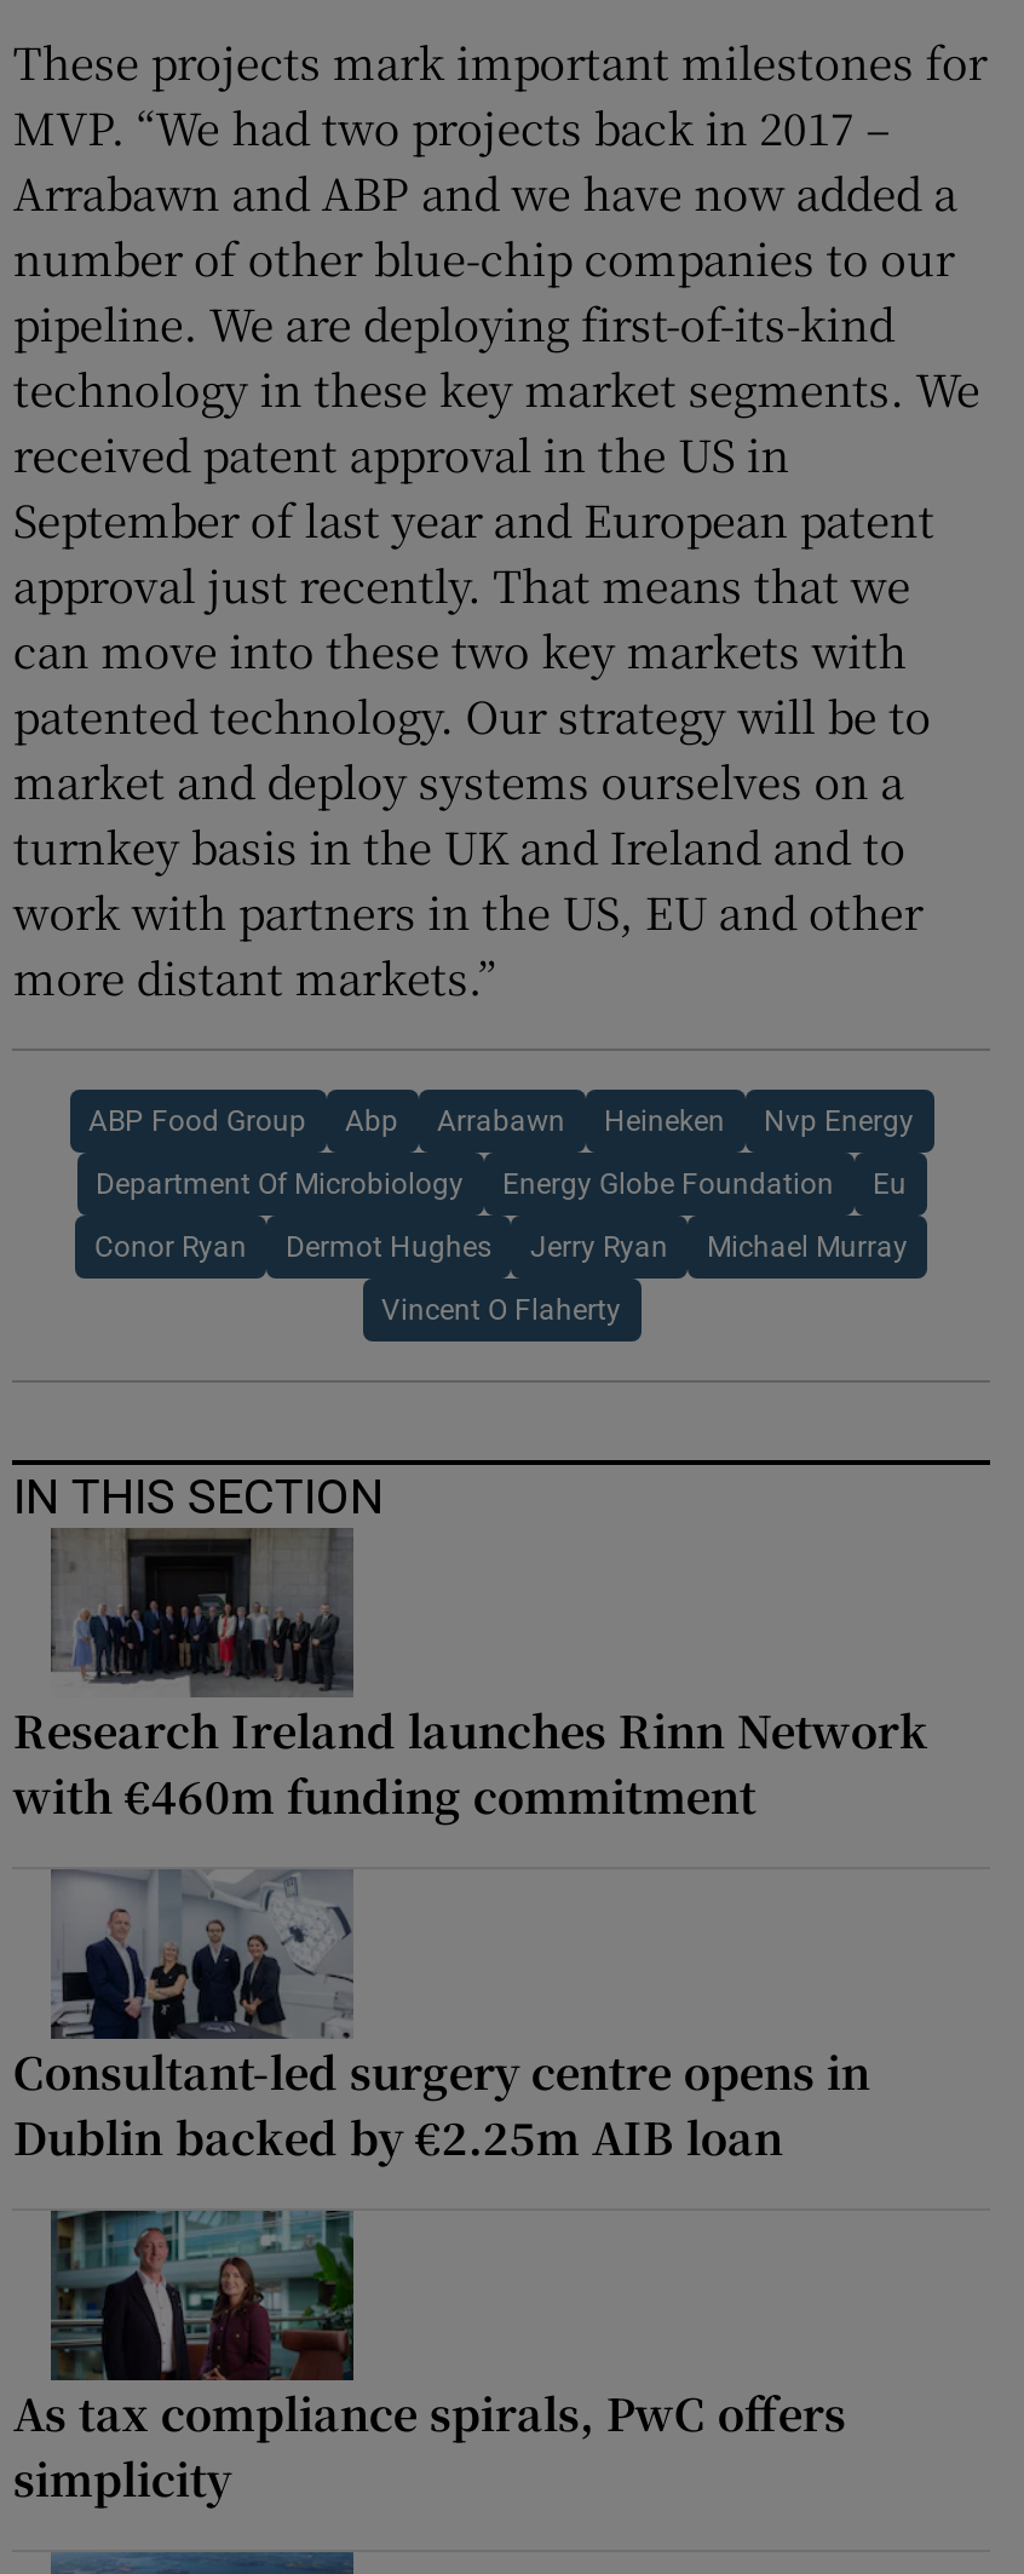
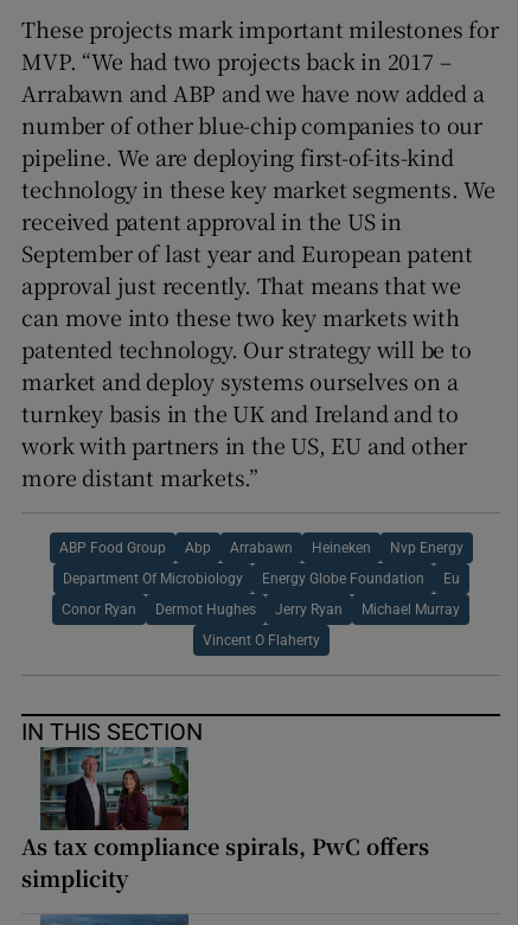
[13,1528,928,1826] [image] | Research Ireland launches Rinn Network | with €460m funding commitment -> none
[13,1869,870,2168] [image] | Consultant-led surgery centre opens in | Dublin backed by €2.25m AIB loan -> none

